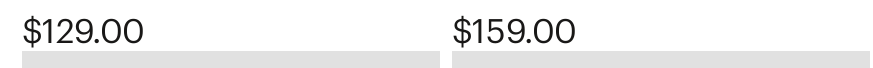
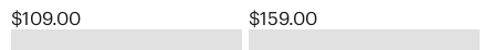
[22,9,144,53] $129.00 -> [11,7,81,31] $109.00

